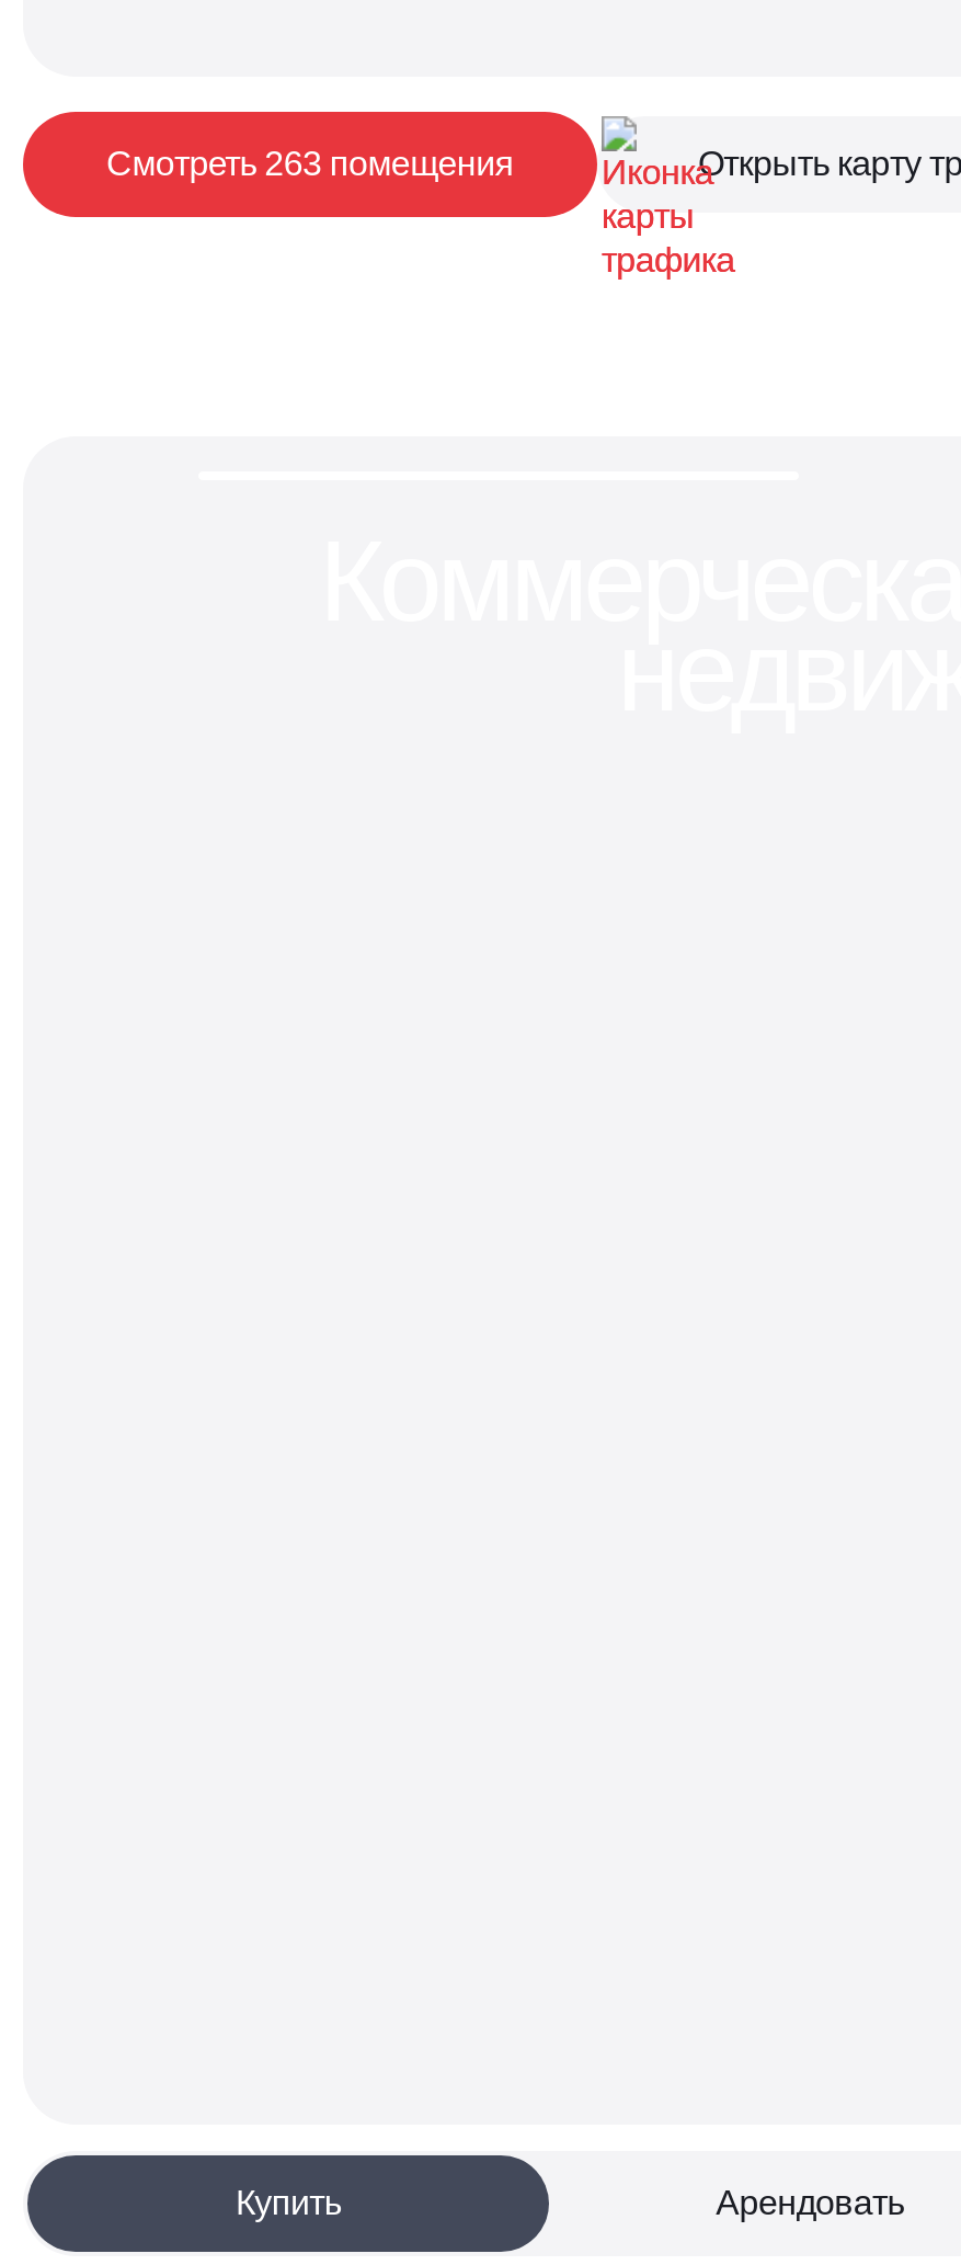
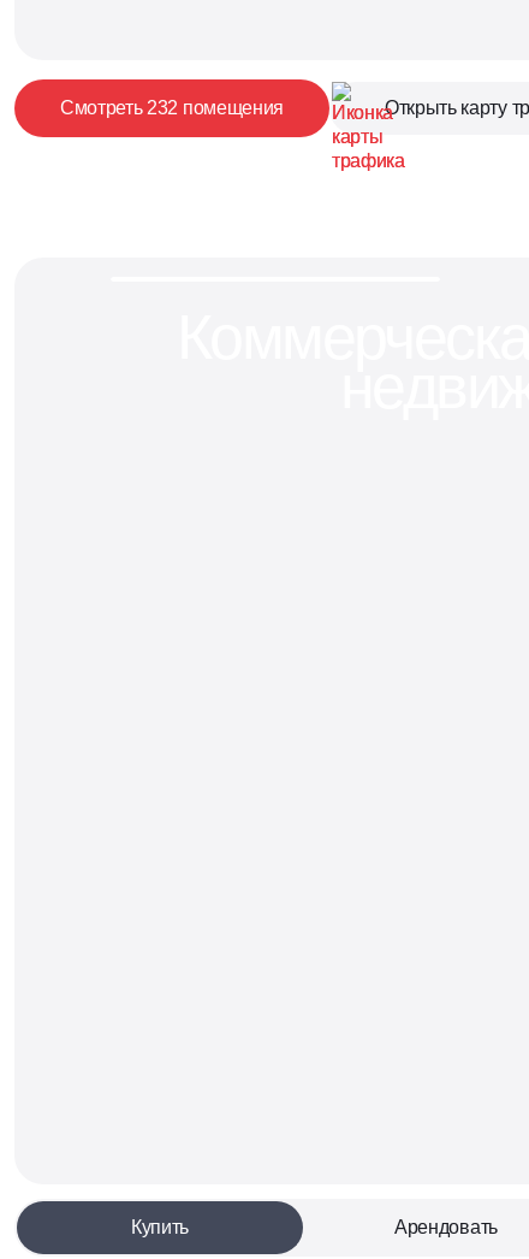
[106,144,514,182] Смотреть 263 помещения -> [60,97,284,118] Смотреть 232 помещения

